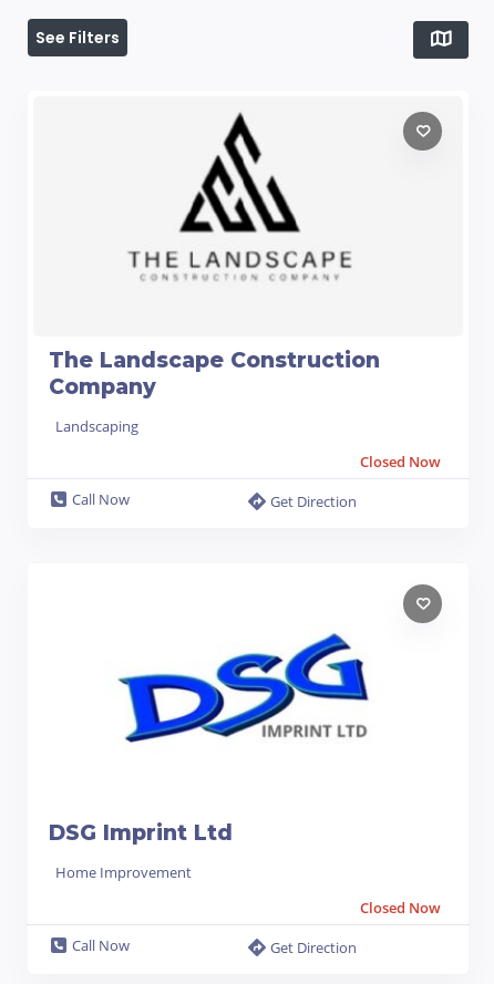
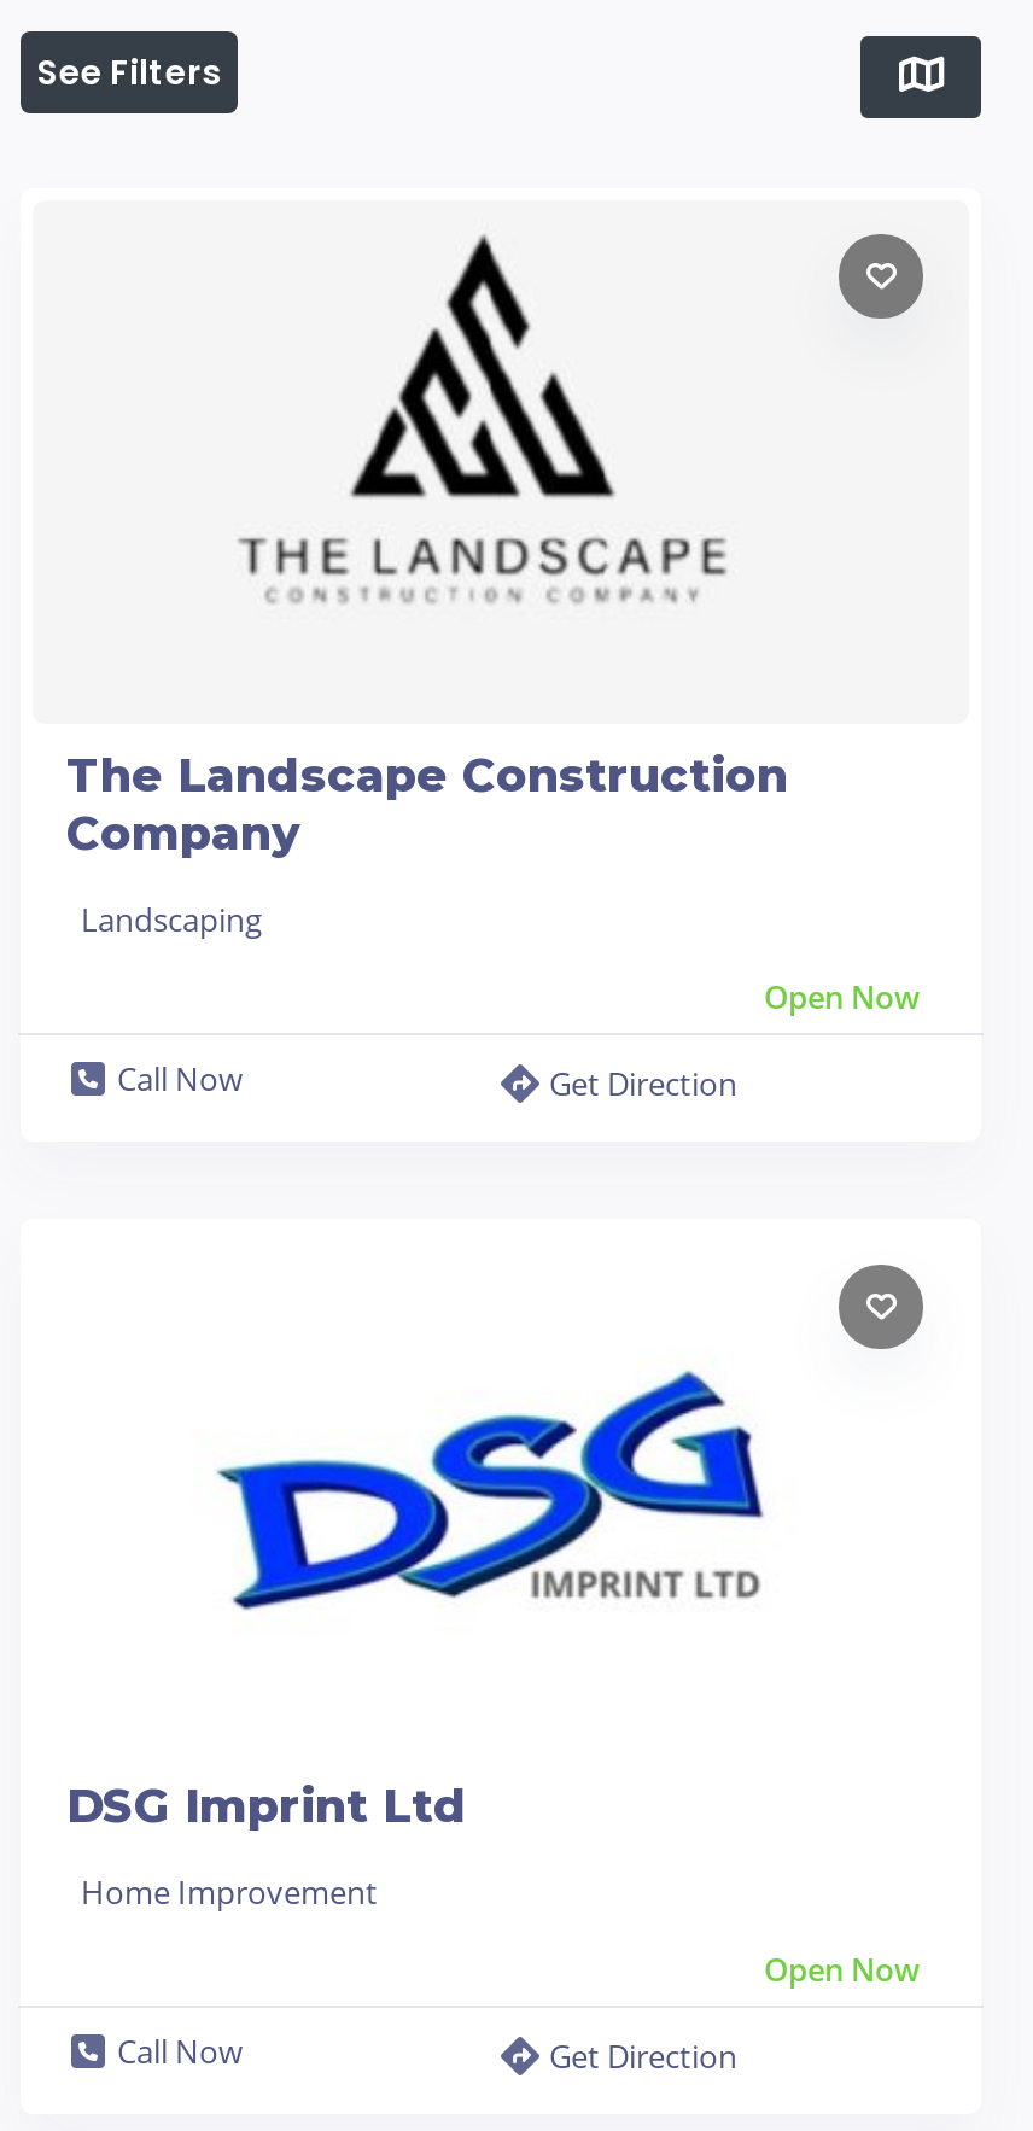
[360,451,441,471] Closed Now -> [764,974,921,1017] Open Now
[360,897,441,917] Closed Now -> [764,1947,921,1990] Open Now

